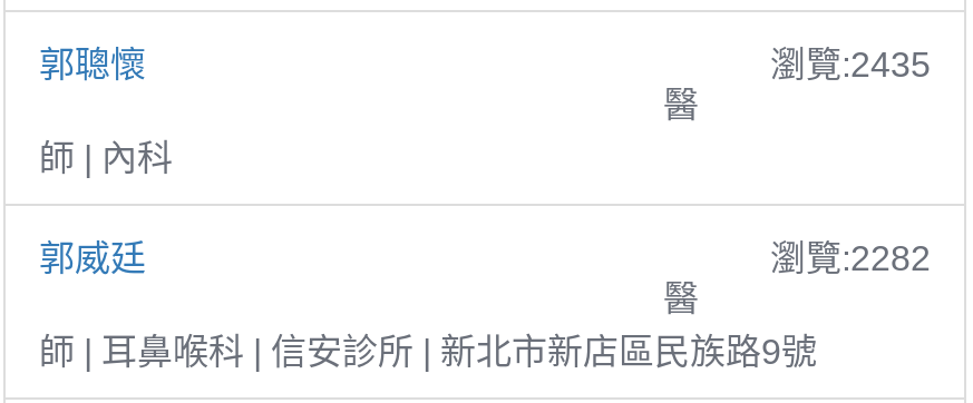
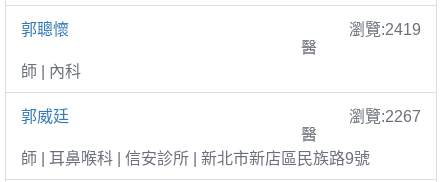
[770,45,931,83] 瀏覽:2435 -> [349,21,421,38] 瀏覽:2419
[770,238,931,276] 瀏覽:2282 -> [349,108,421,125] 瀏覽:2267

